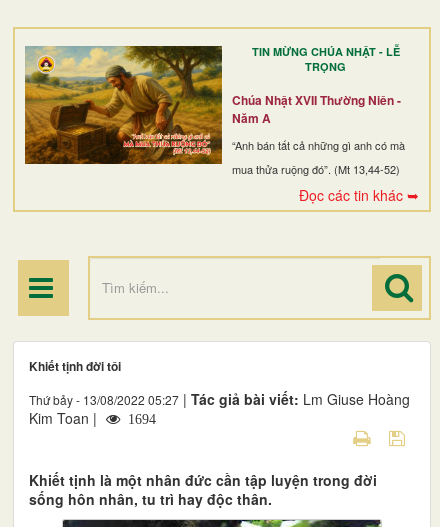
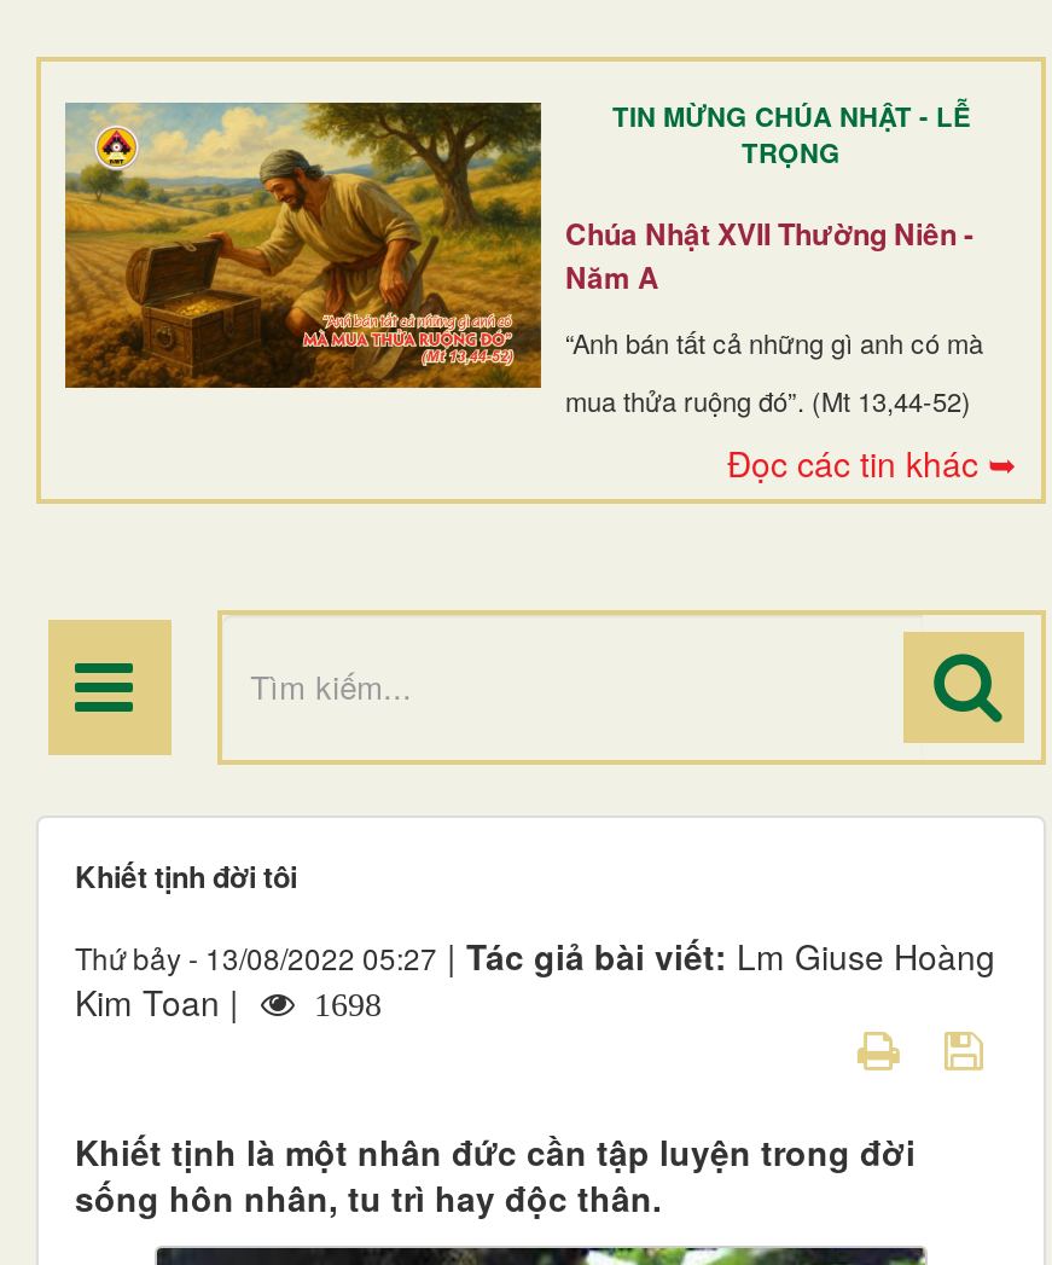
[120,411,156,425] 1694 -> [295,986,382,1020] 1698

